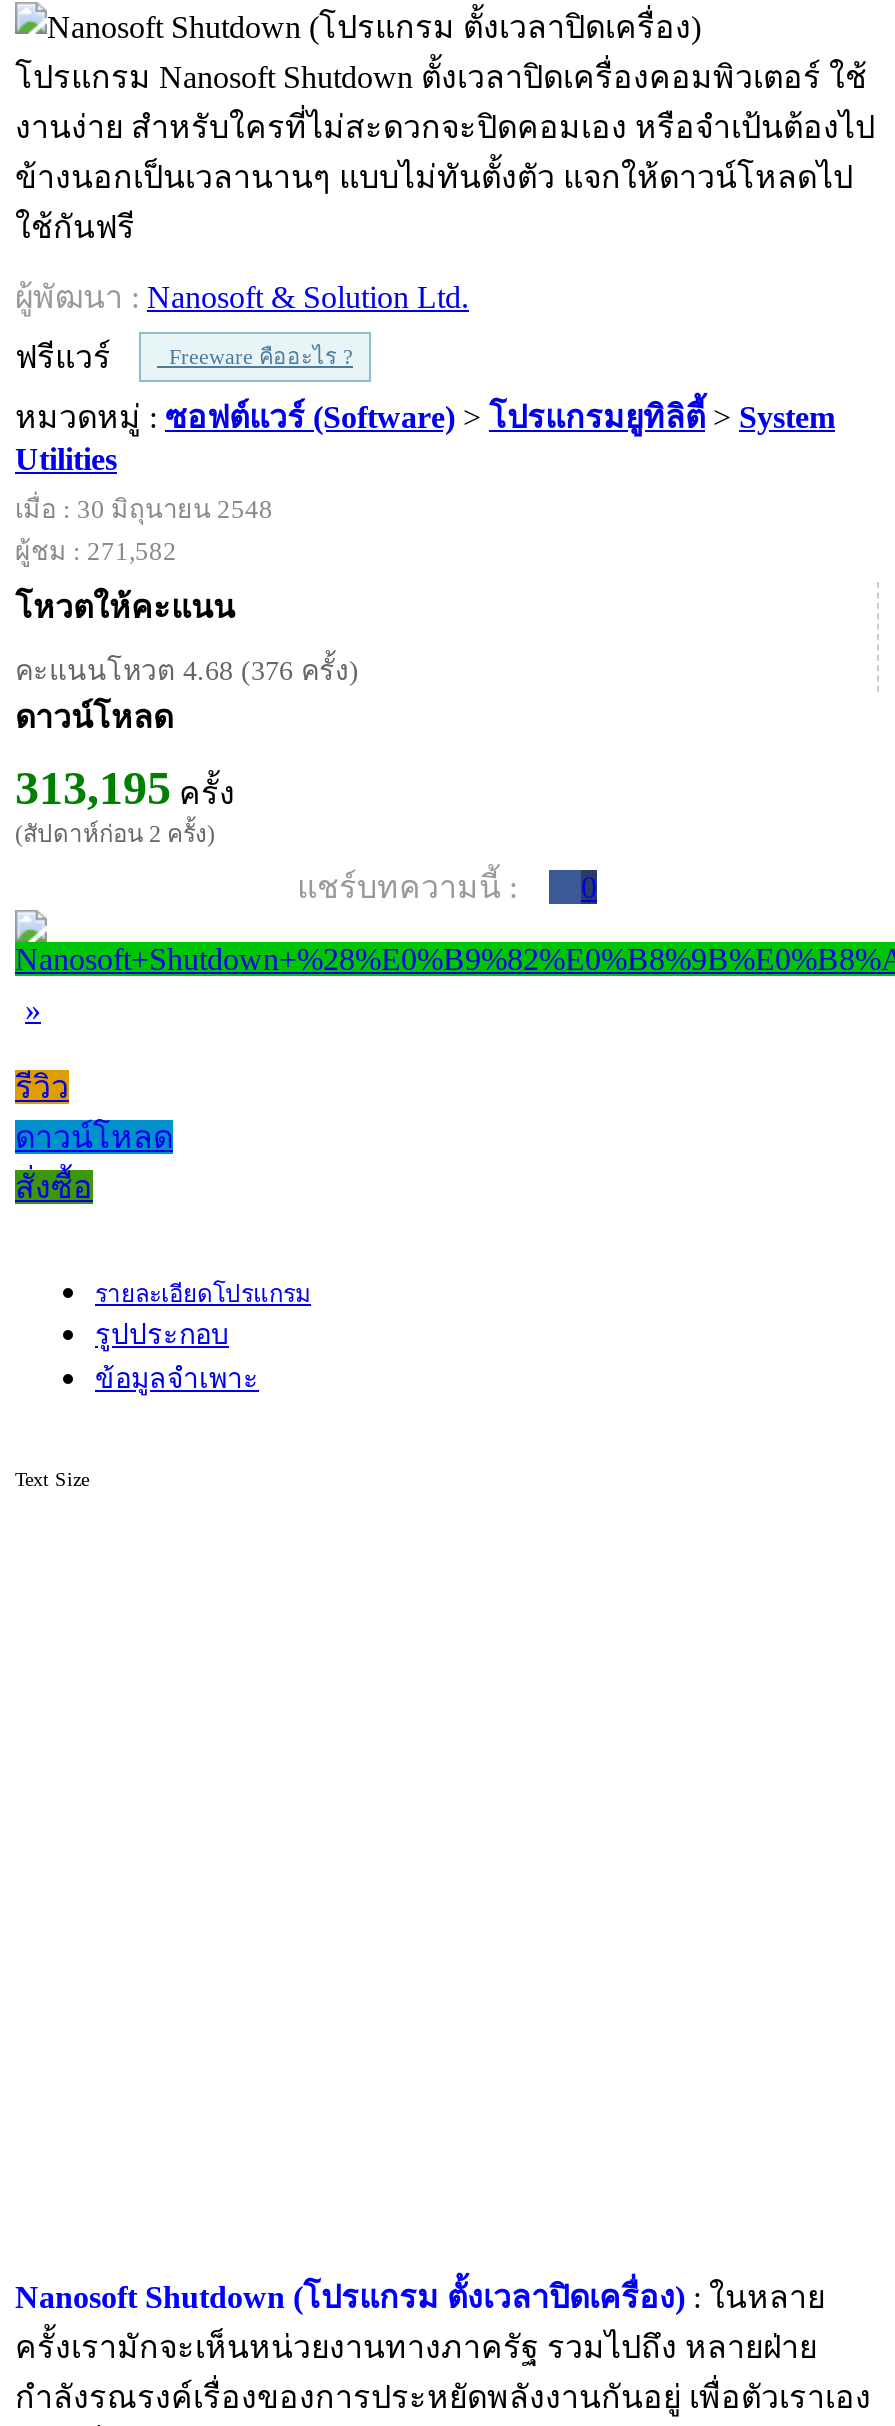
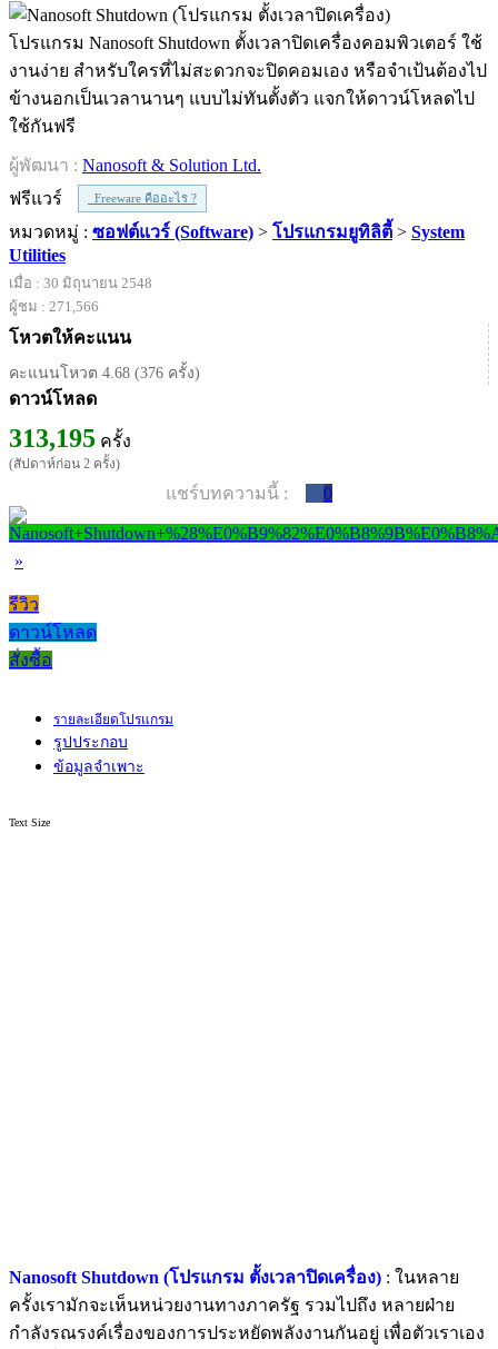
[15,537,177,567] ผู้ชม : 271,582 -> [9,299,99,315] ผู้ชม : 271,566

